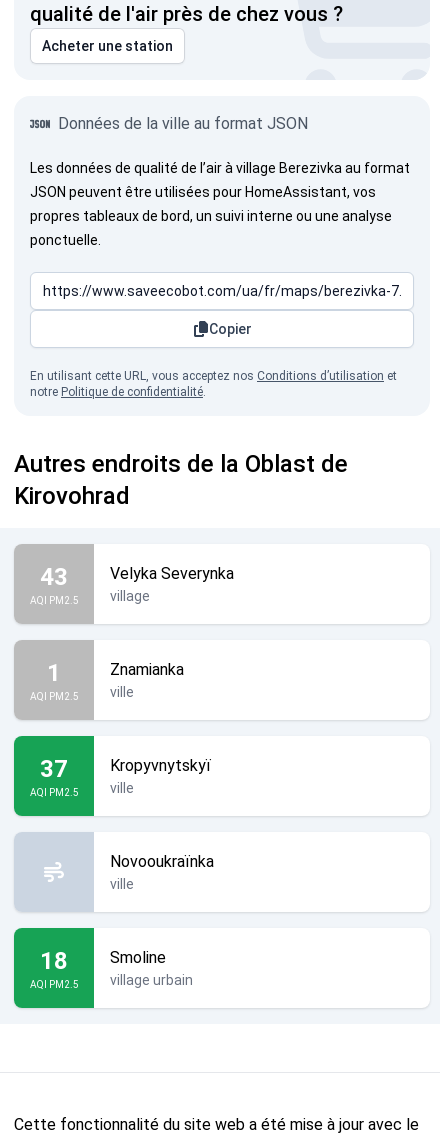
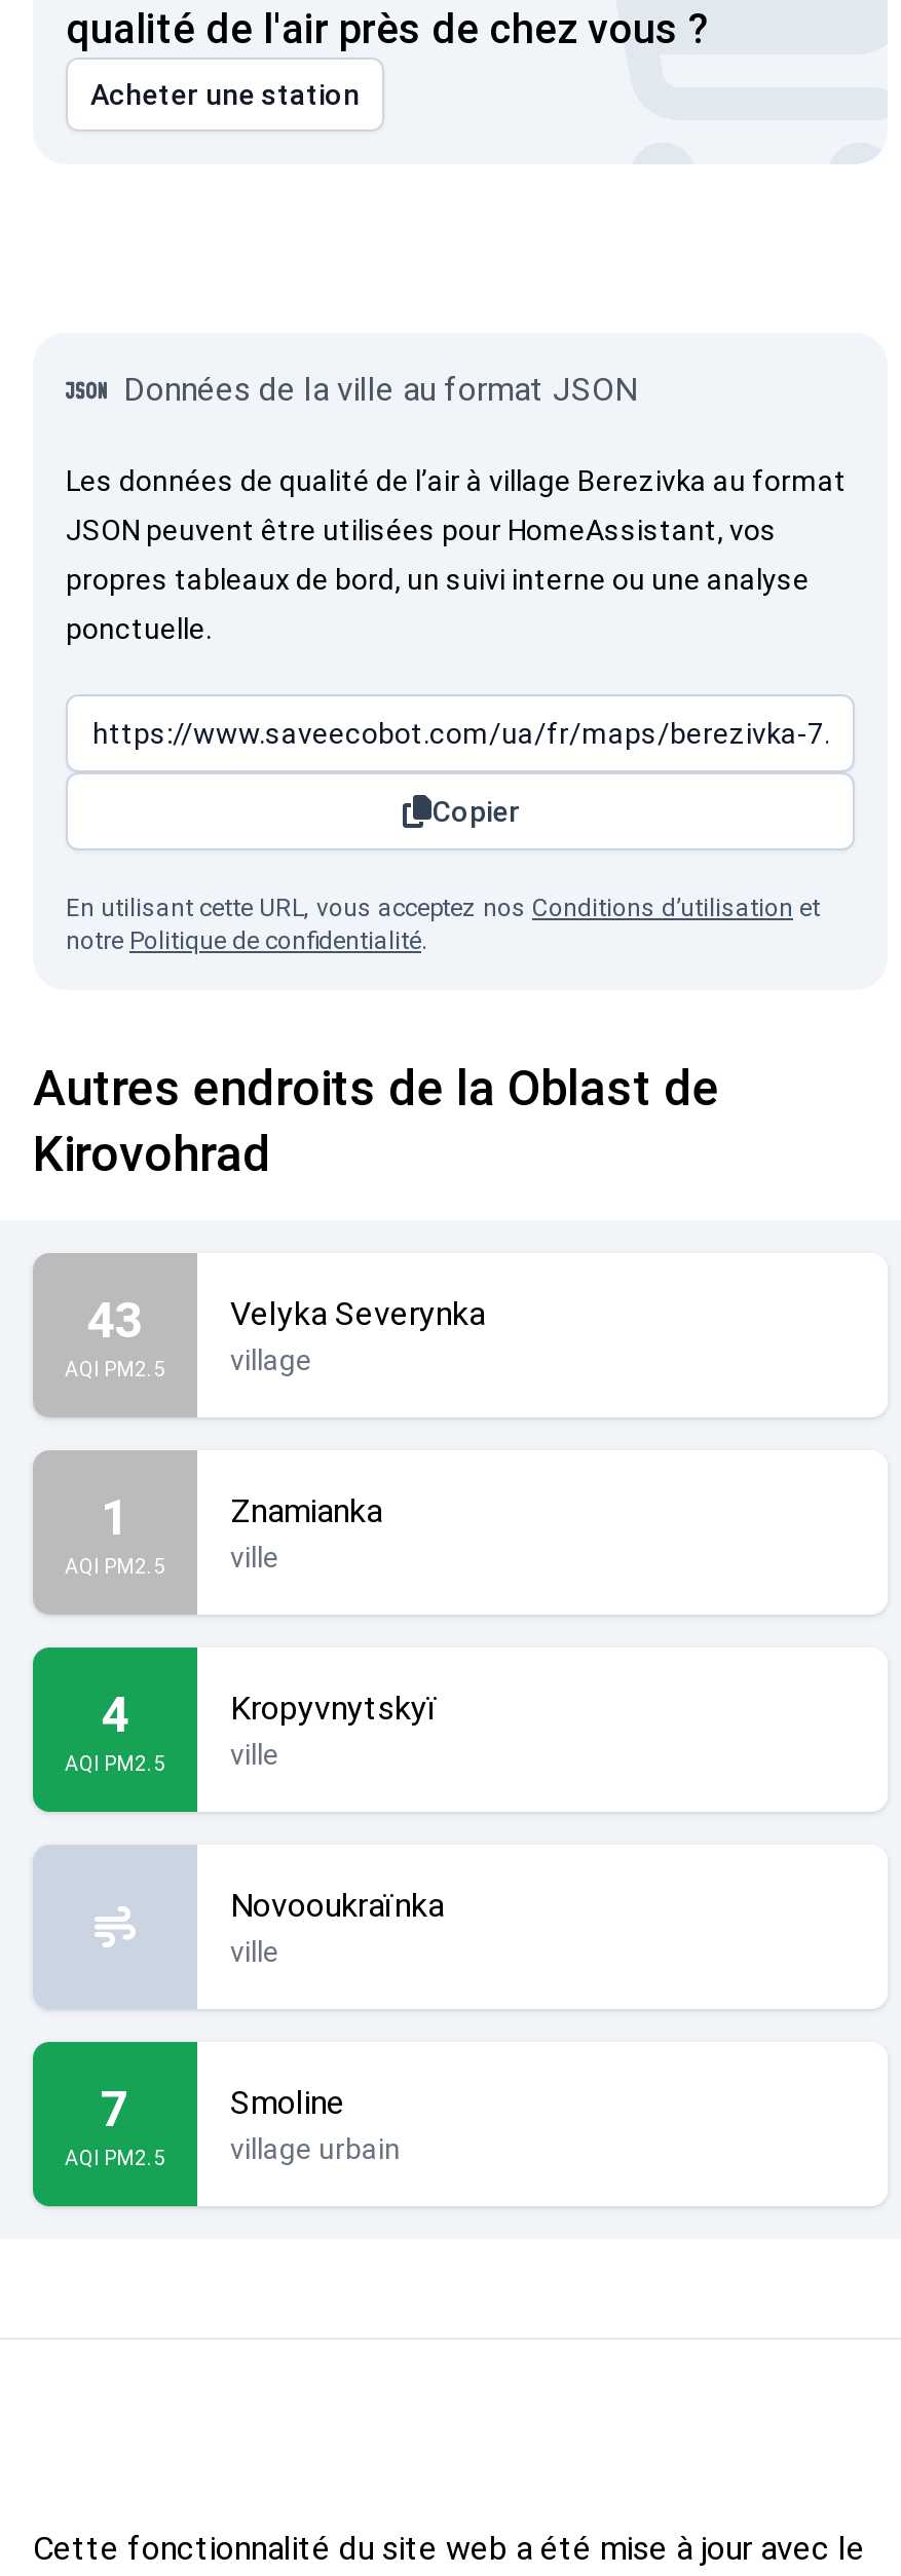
[40,754,68,782] 37 -> [101,1685,129,1743] 4
[40,946,68,974] 18 -> [101,2080,129,2137] 7

